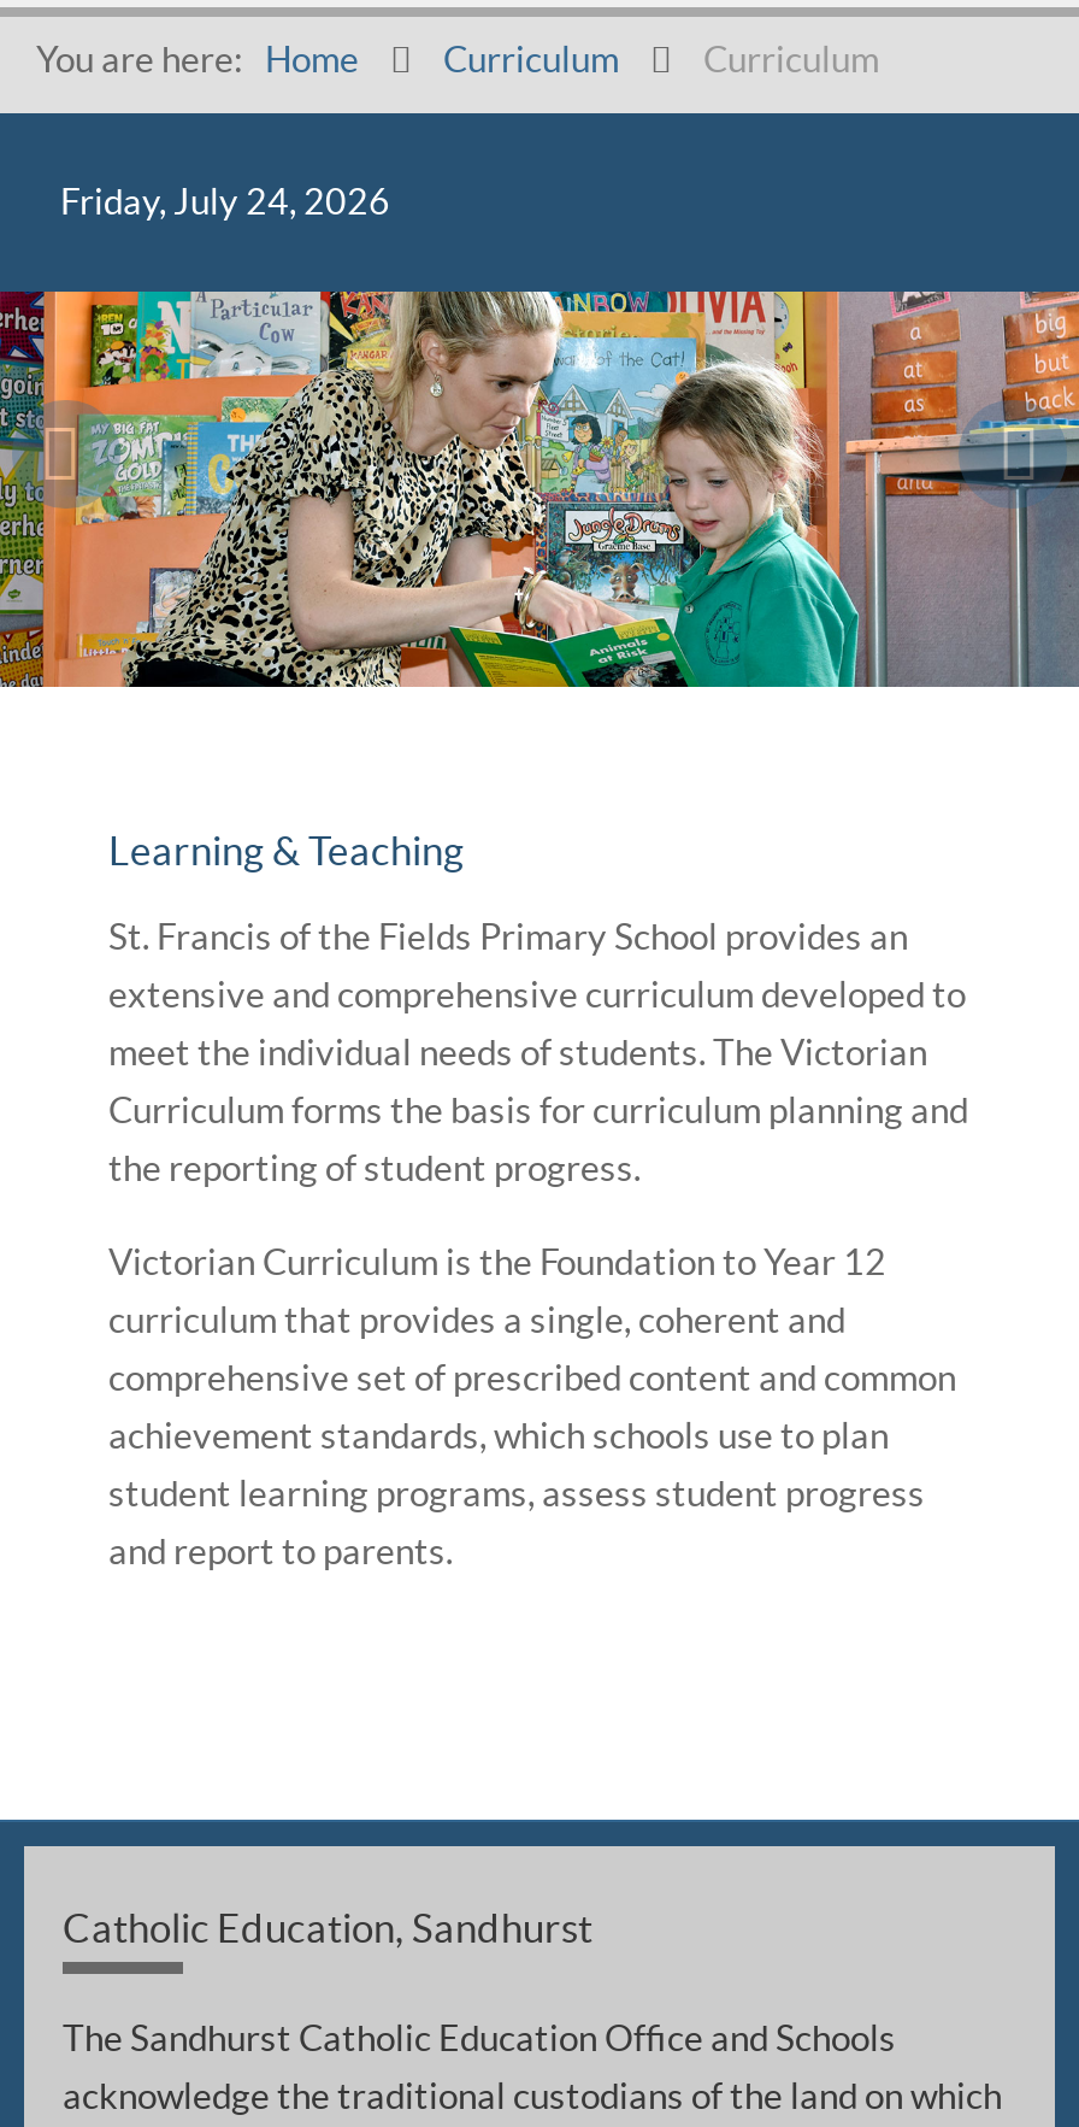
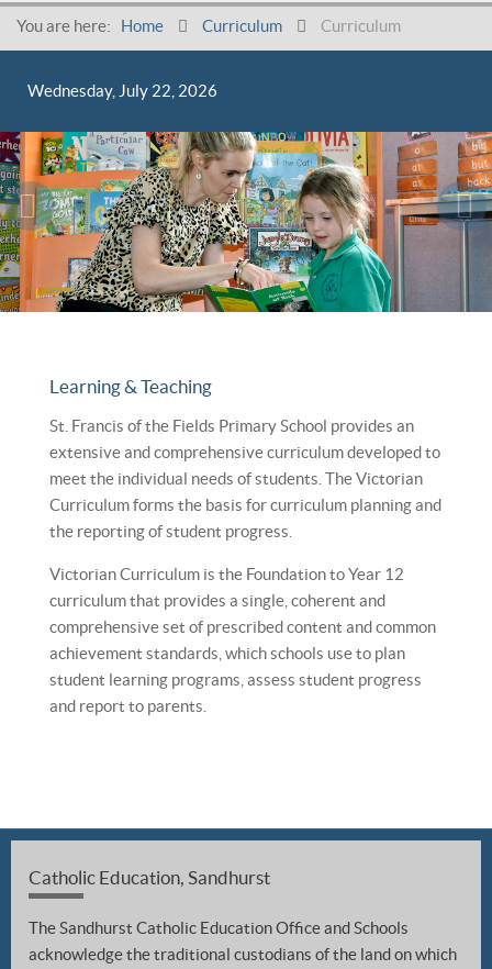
[60,181,390,222] Friday, July 24, 2026 -> [27,81,217,100] Wednesday, July 22, 2026

